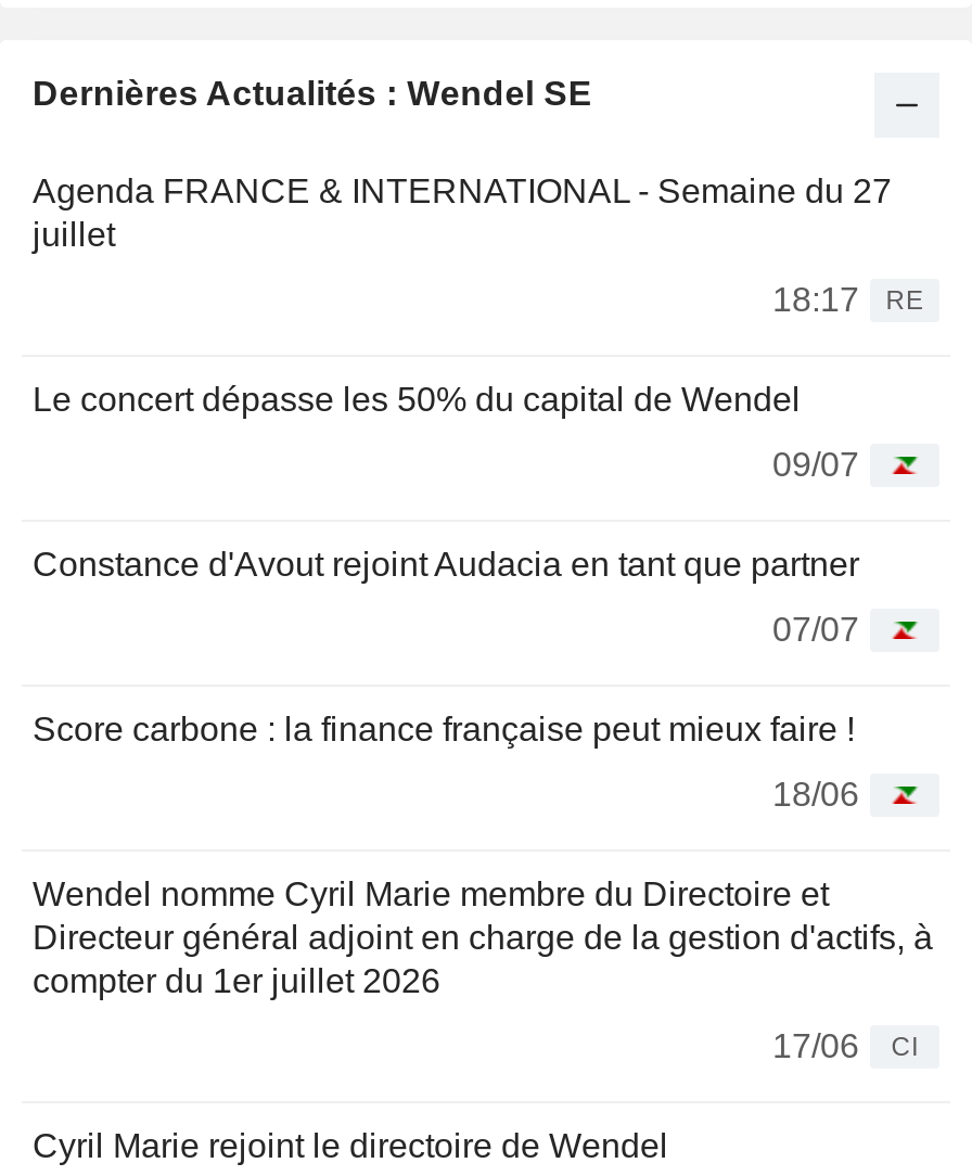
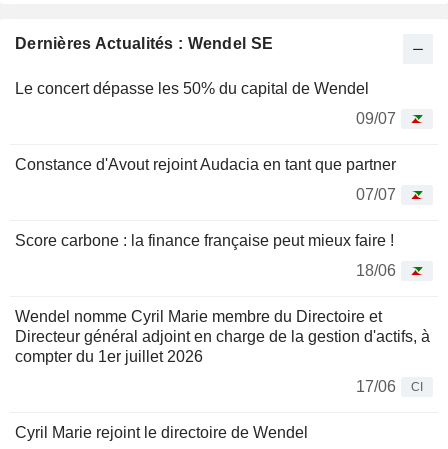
[33,172,924,317] Agenda FRANCE & INTERNATIONAL - Semaine du 27 | juillet | 18:17 | RE -> none

